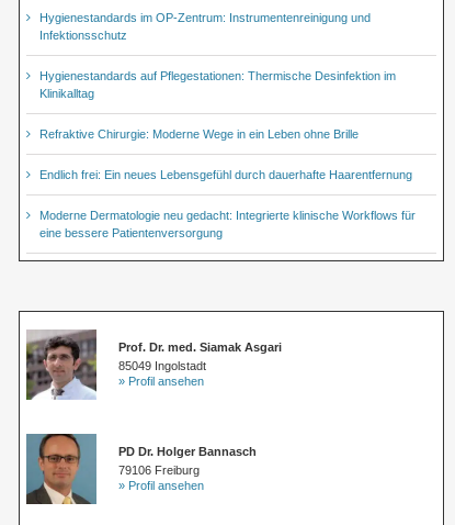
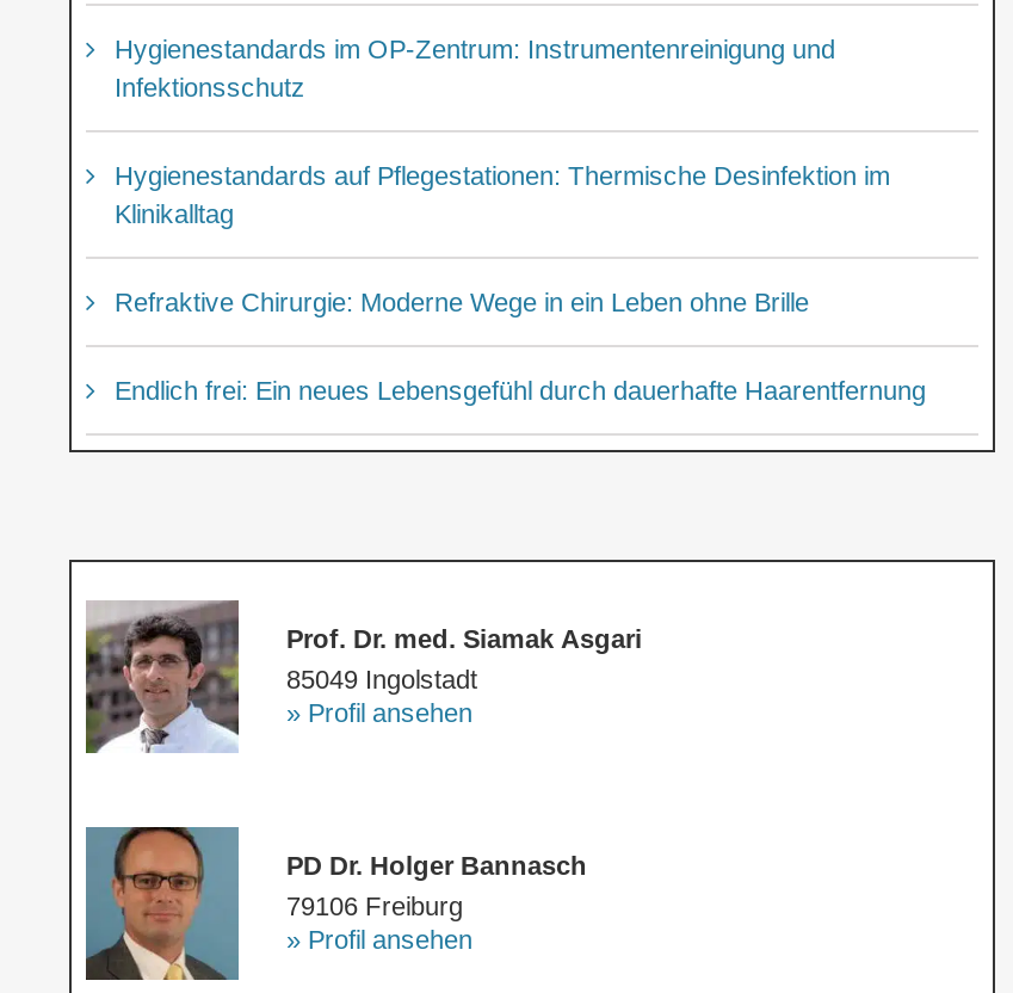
[39,209,416,239] Moderne Dermatologie neu gedacht: Integrierte klinische Workflows für | eine bessere Patientenversorgung -> none

